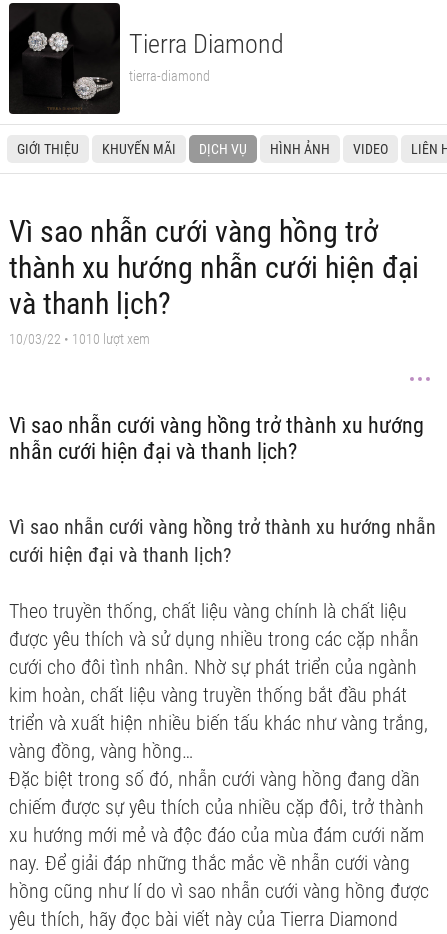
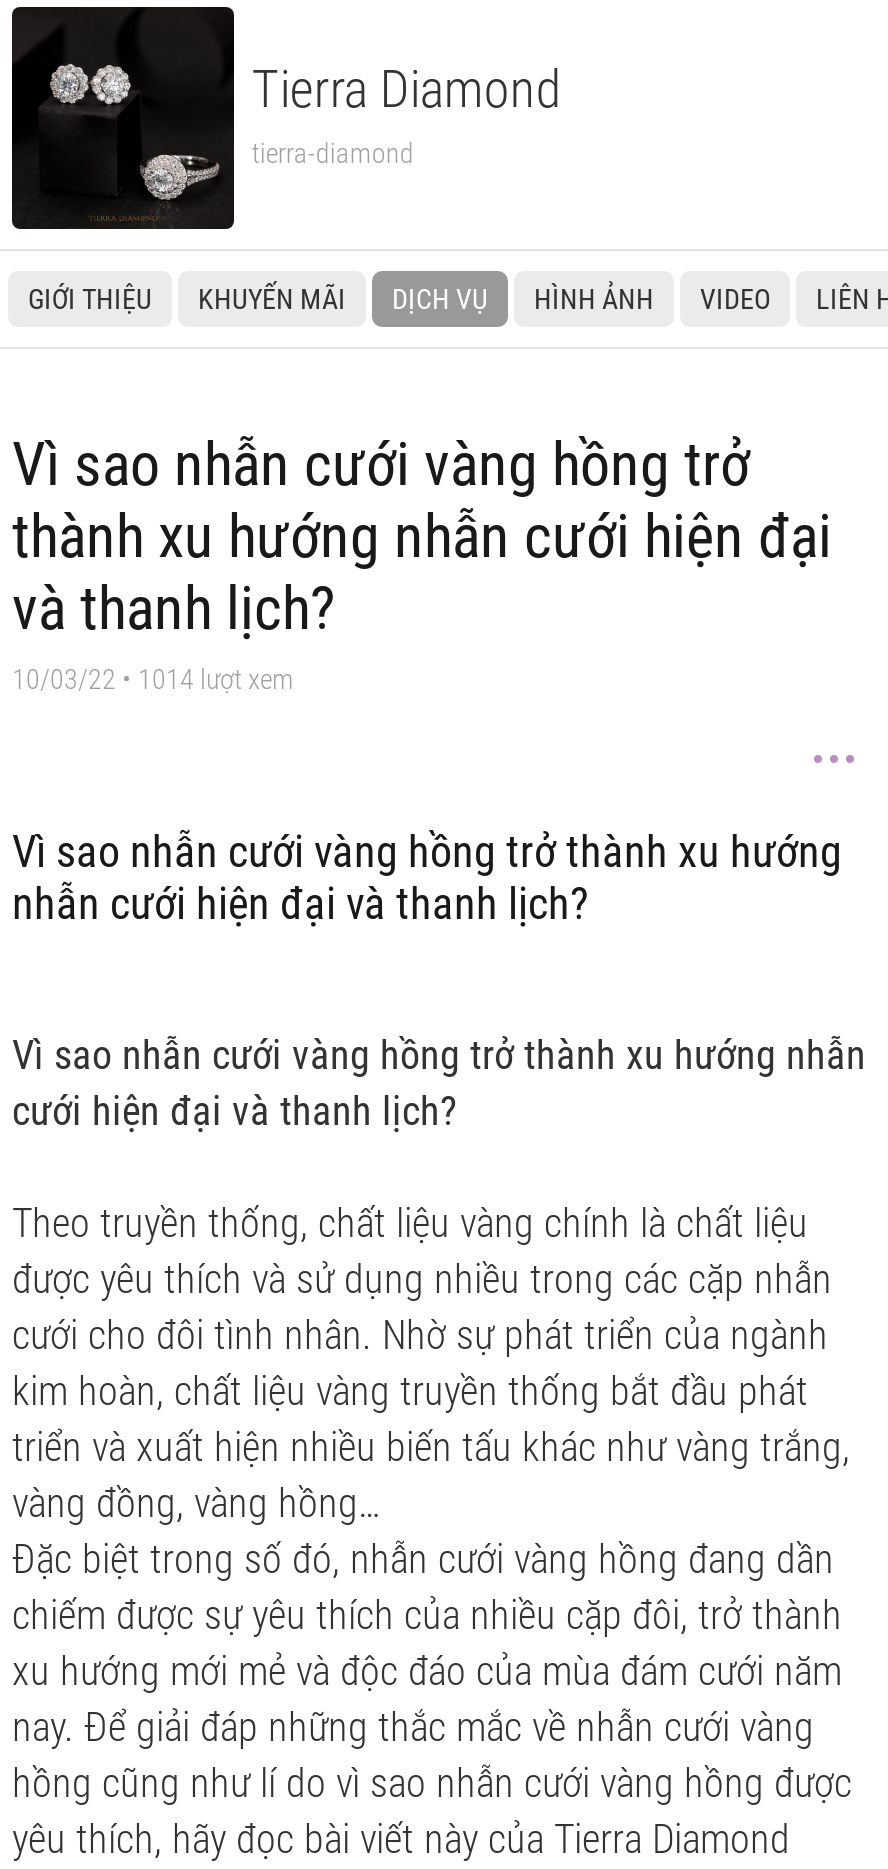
[9,331,150,347] 10/03/22 • 1010 lượt xem -> [12,663,294,695] 10/03/22 • 1014 lượt xem

